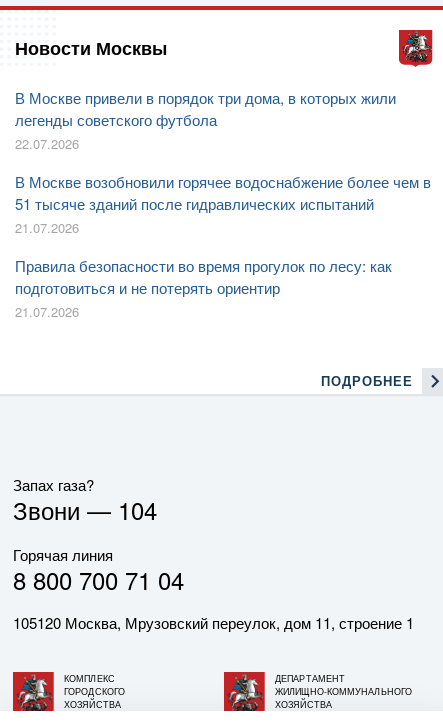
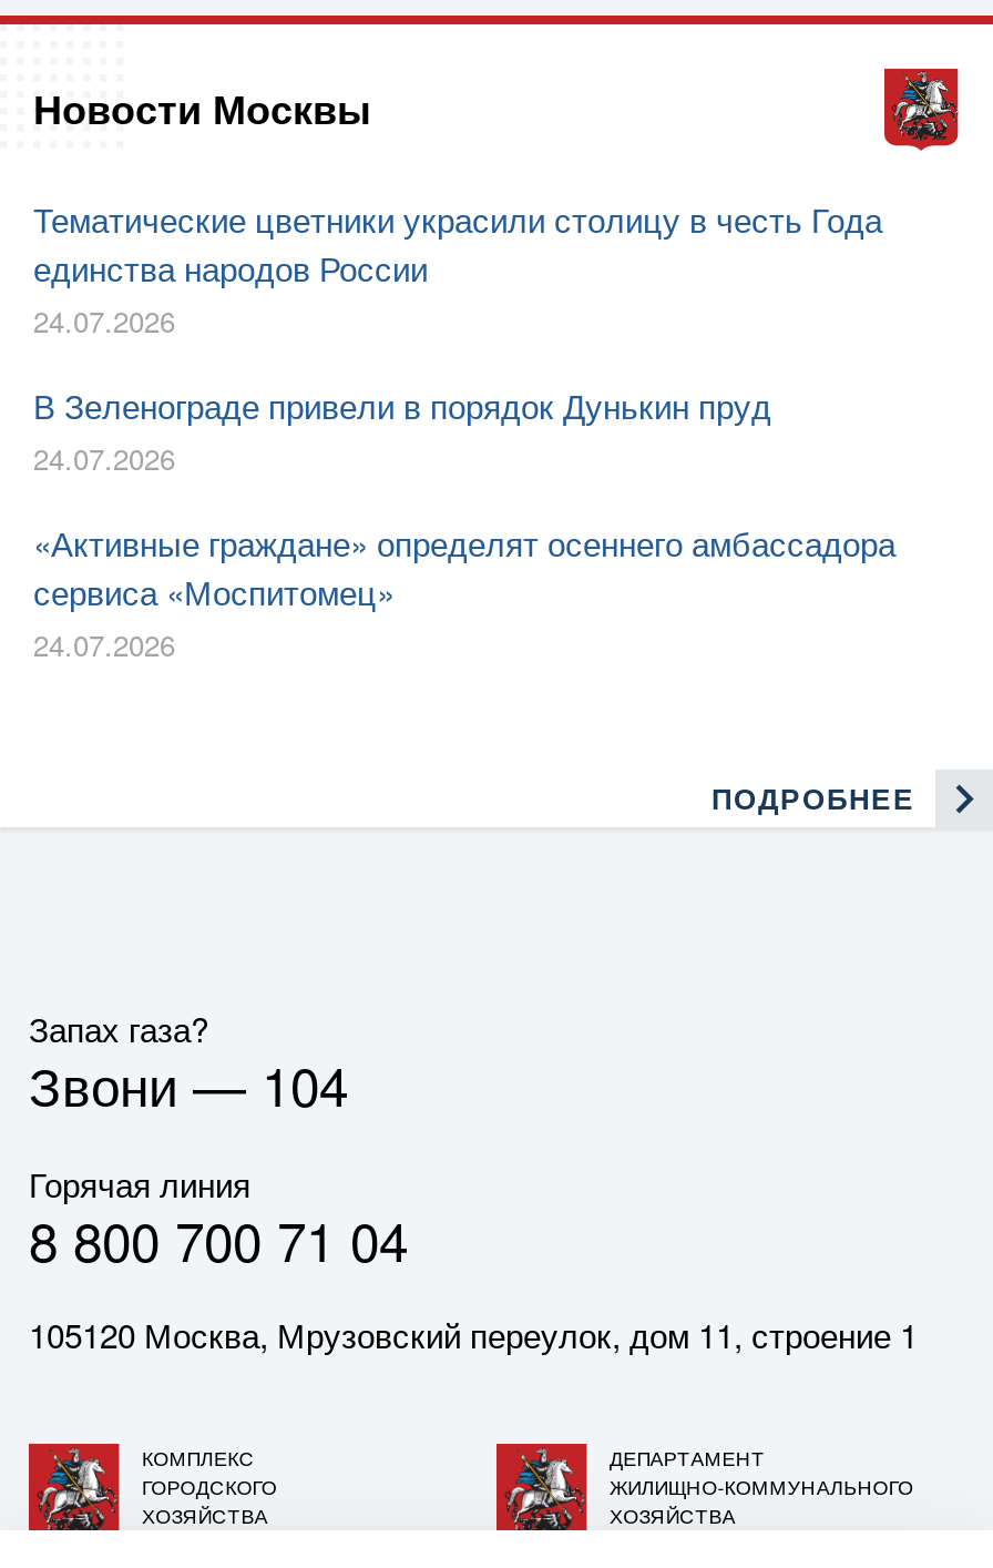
[15,87,396,153] В Москве привели в порядок три дома, в которых жили | легенды советского футбола | 22.07.2026 -> [33,194,882,341] Тематические цветники украсили столицу в честь Года | единства народов России | 24.07.2026
[15,171,431,237] В Москве возобновили горячее водоснабжение более чем в | 51 тысяче зданий после гидравлических испытаний | 21.07.2026 -> [33,381,771,478] В Зеленограде привели в порядок Дунькин пруд | 24.07.2026
[15,255,392,321] Правила безопасности во время прогулок по лесу: как | подготовиться и не потерять ориентир | 21.07.2026 -> [33,518,895,664] «Активные граждане» определят осеннего амбассадора | сервиса «Моспитомец» | 24.07.2026

